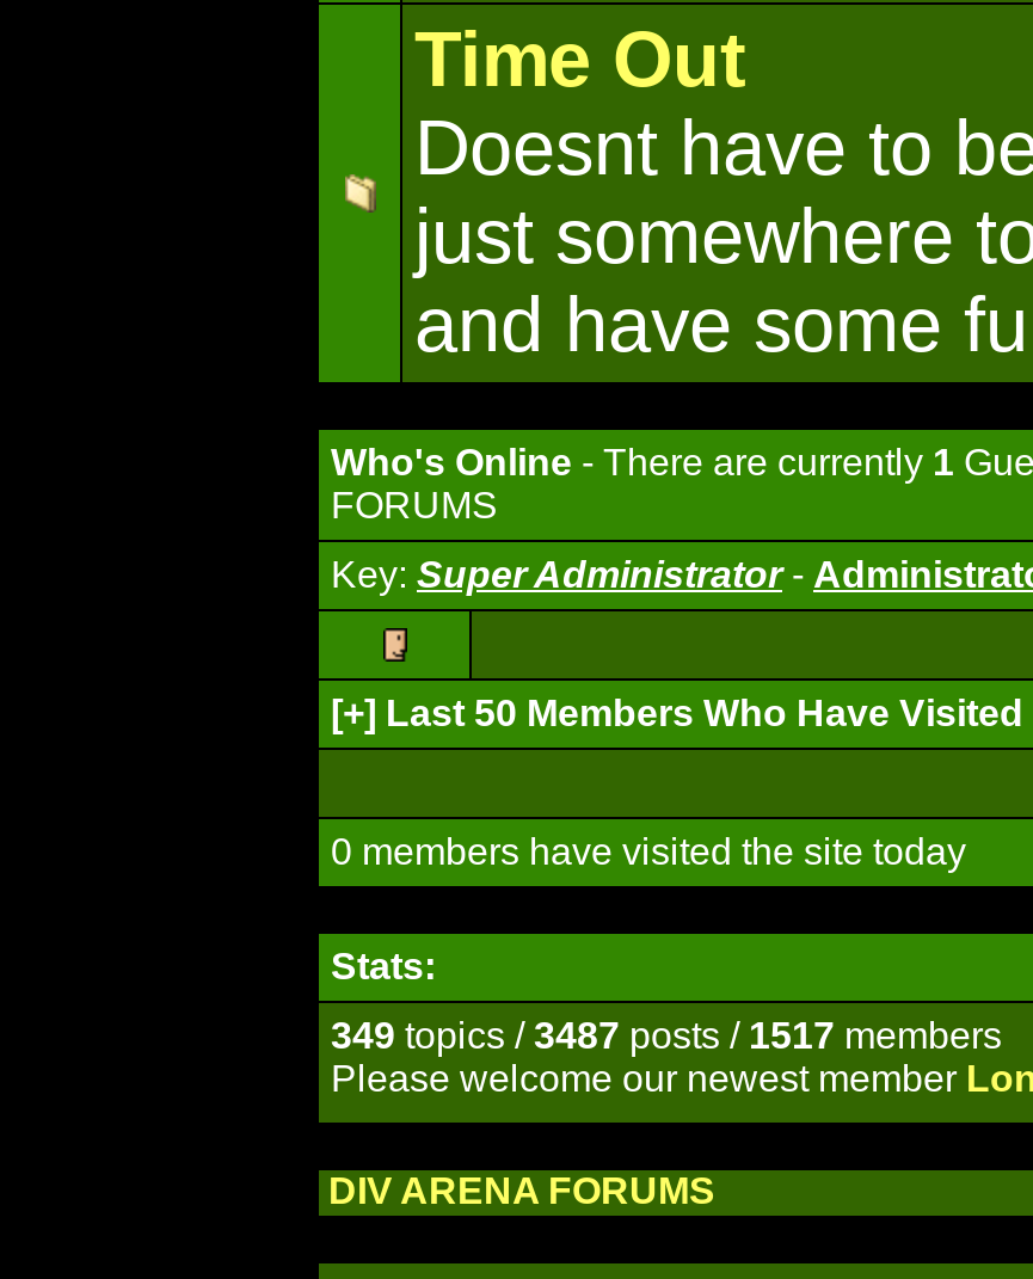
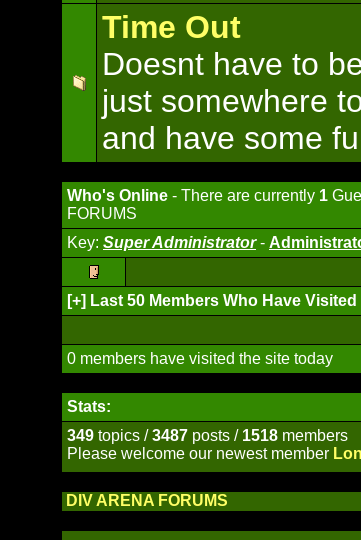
[331,1015,1002,1056] 349 topics / 3487 posts / 1517 members -> [67,427,348,444] 349 topics / 3487 posts / 1518 members

